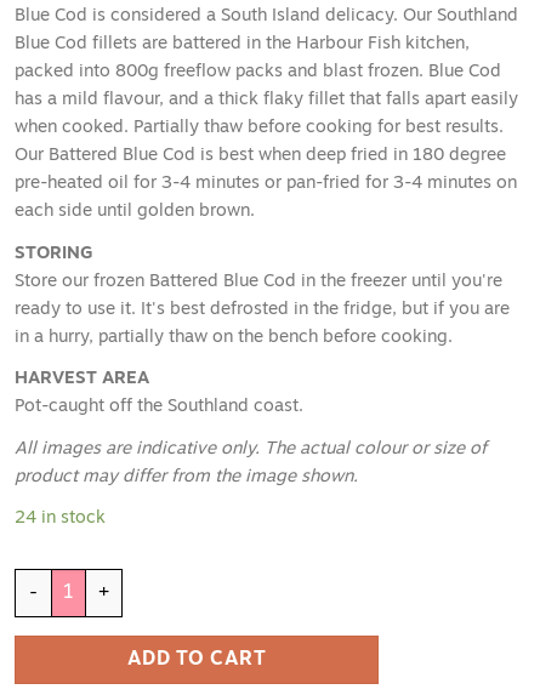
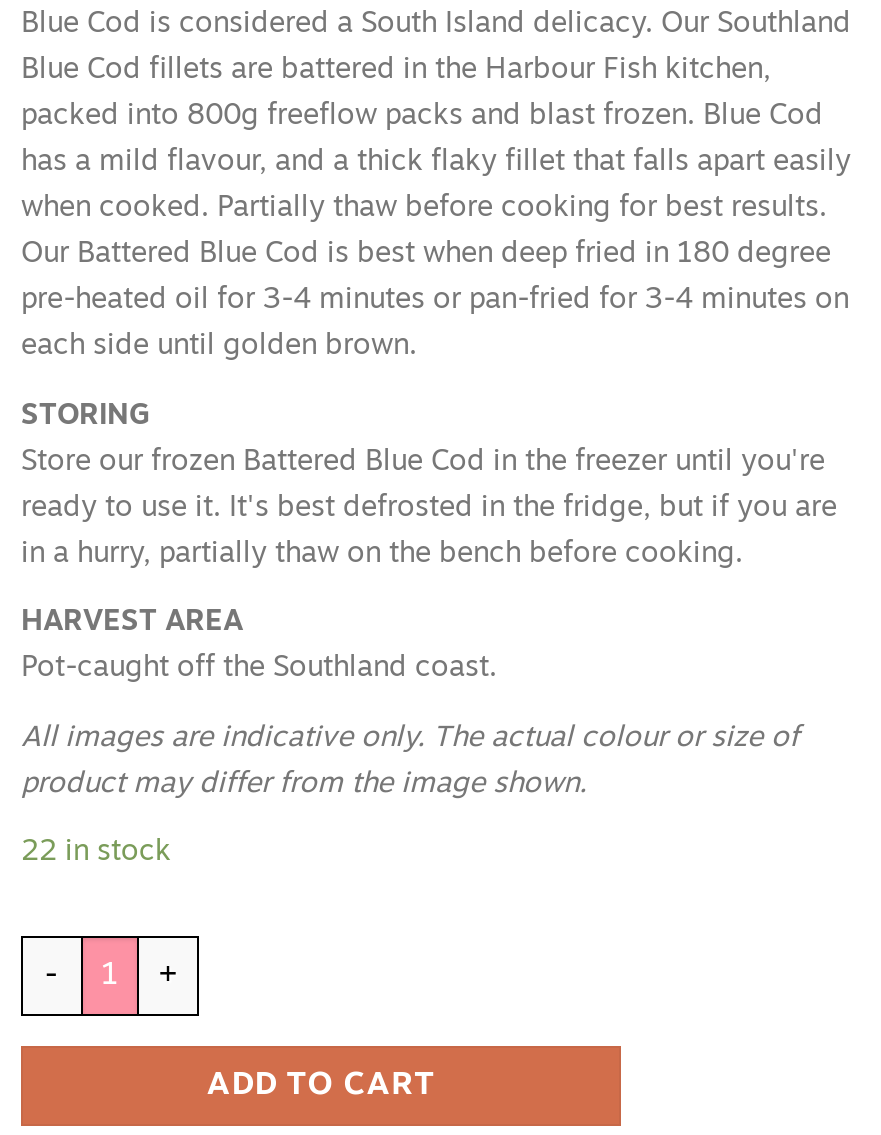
[15,510,106,528] 24 in stock -> [21,838,171,868] 22 in stock

